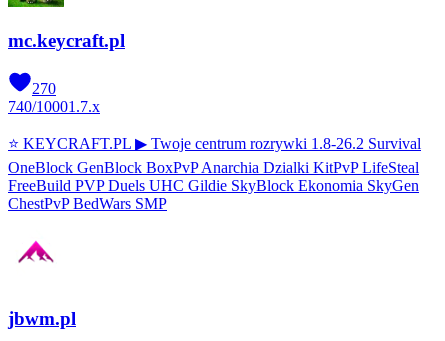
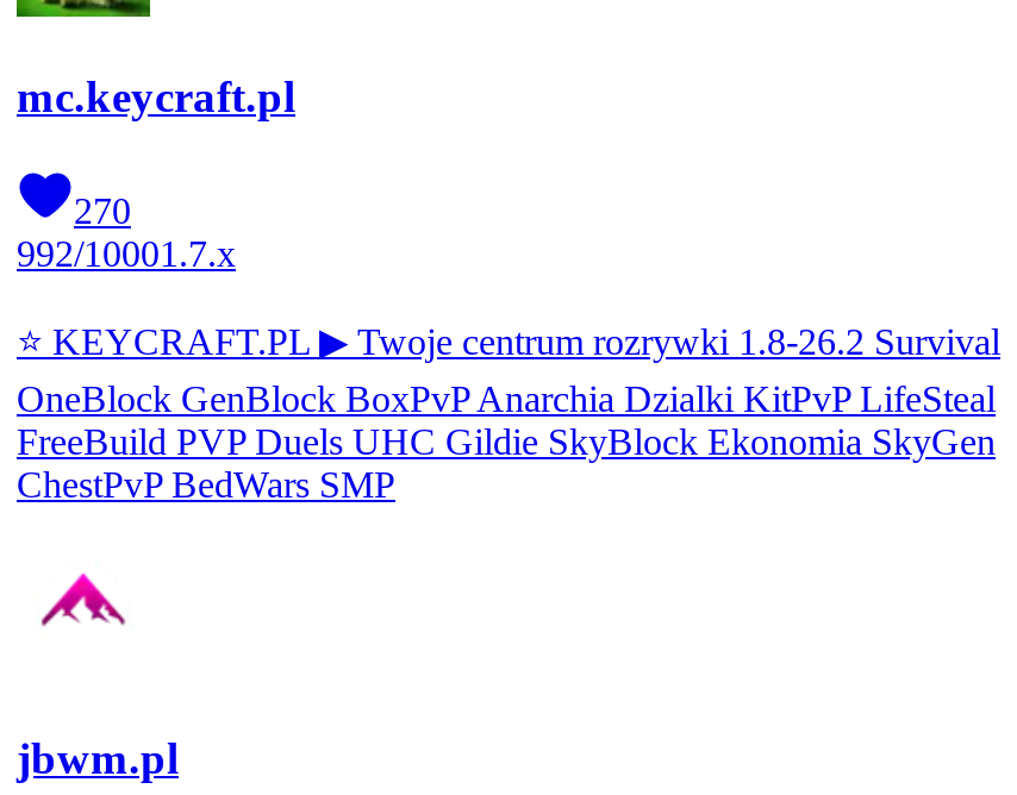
[8,98,100,115] 740/10001.7.x -> [17,234,236,275] 992/10001.7.x

